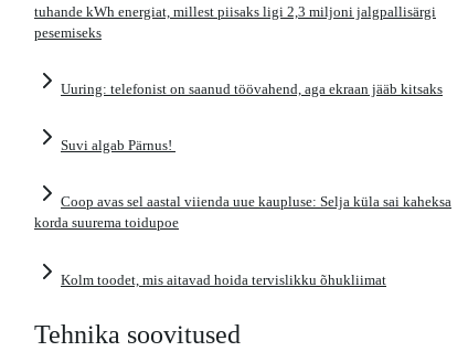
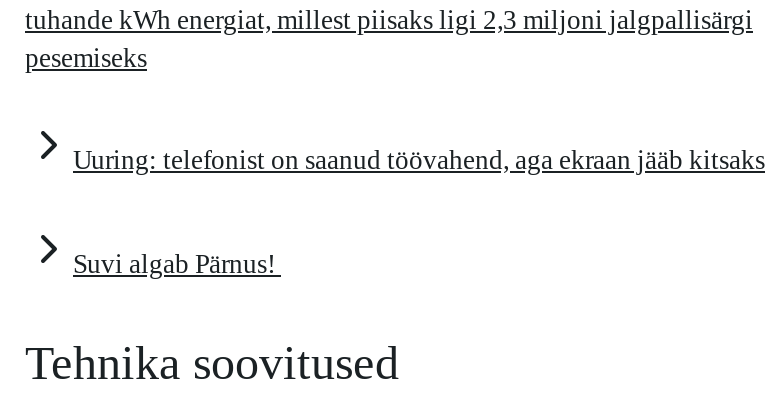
[34,194,451,288] Coop avas sel aastal viienda uue kaupluse: Selja küla sai kaheksa | korda suurema toidupoe | Kolm toodet, mis aitavad hoida tervislikku õhukliimat -> none

